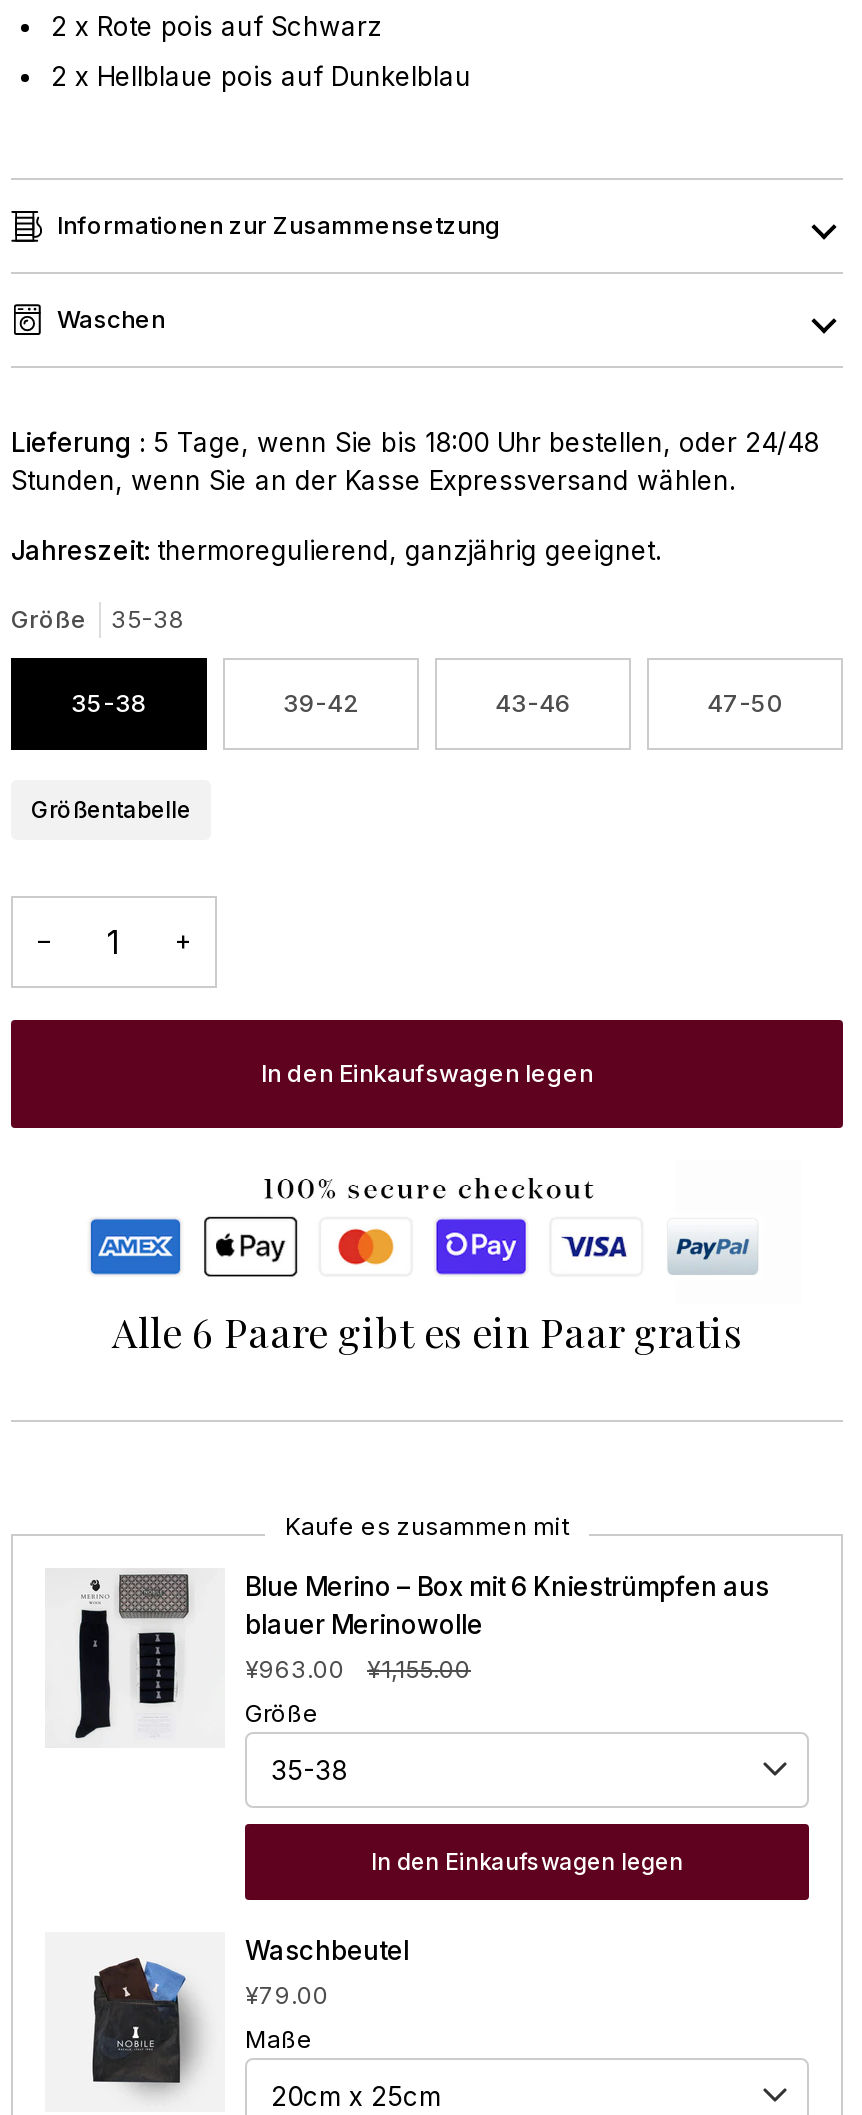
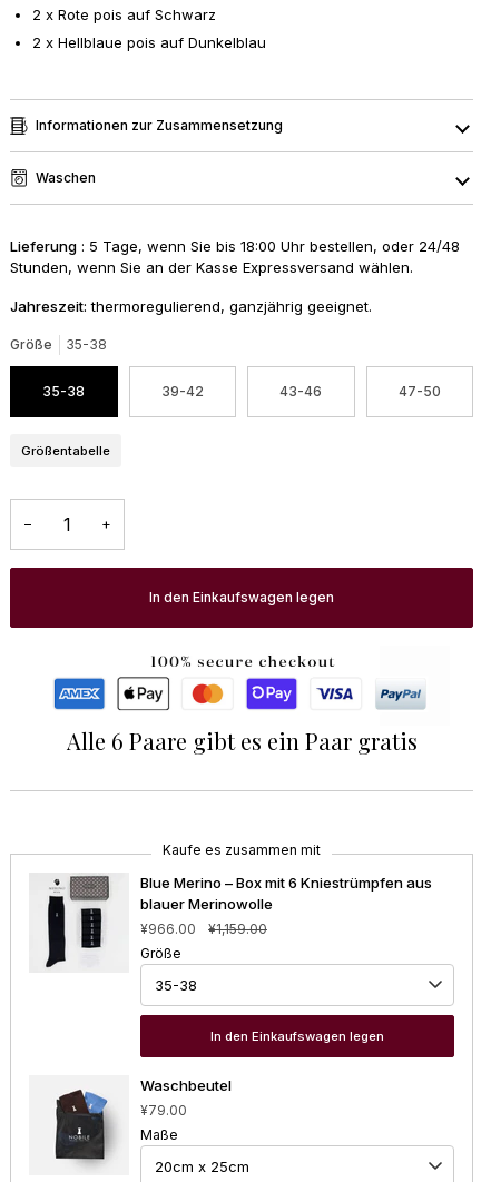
[245,1653,471,1683] ¥963.00 ¥1,155.00 -> [140,920,267,937] ¥966.00 ¥1,159.00

